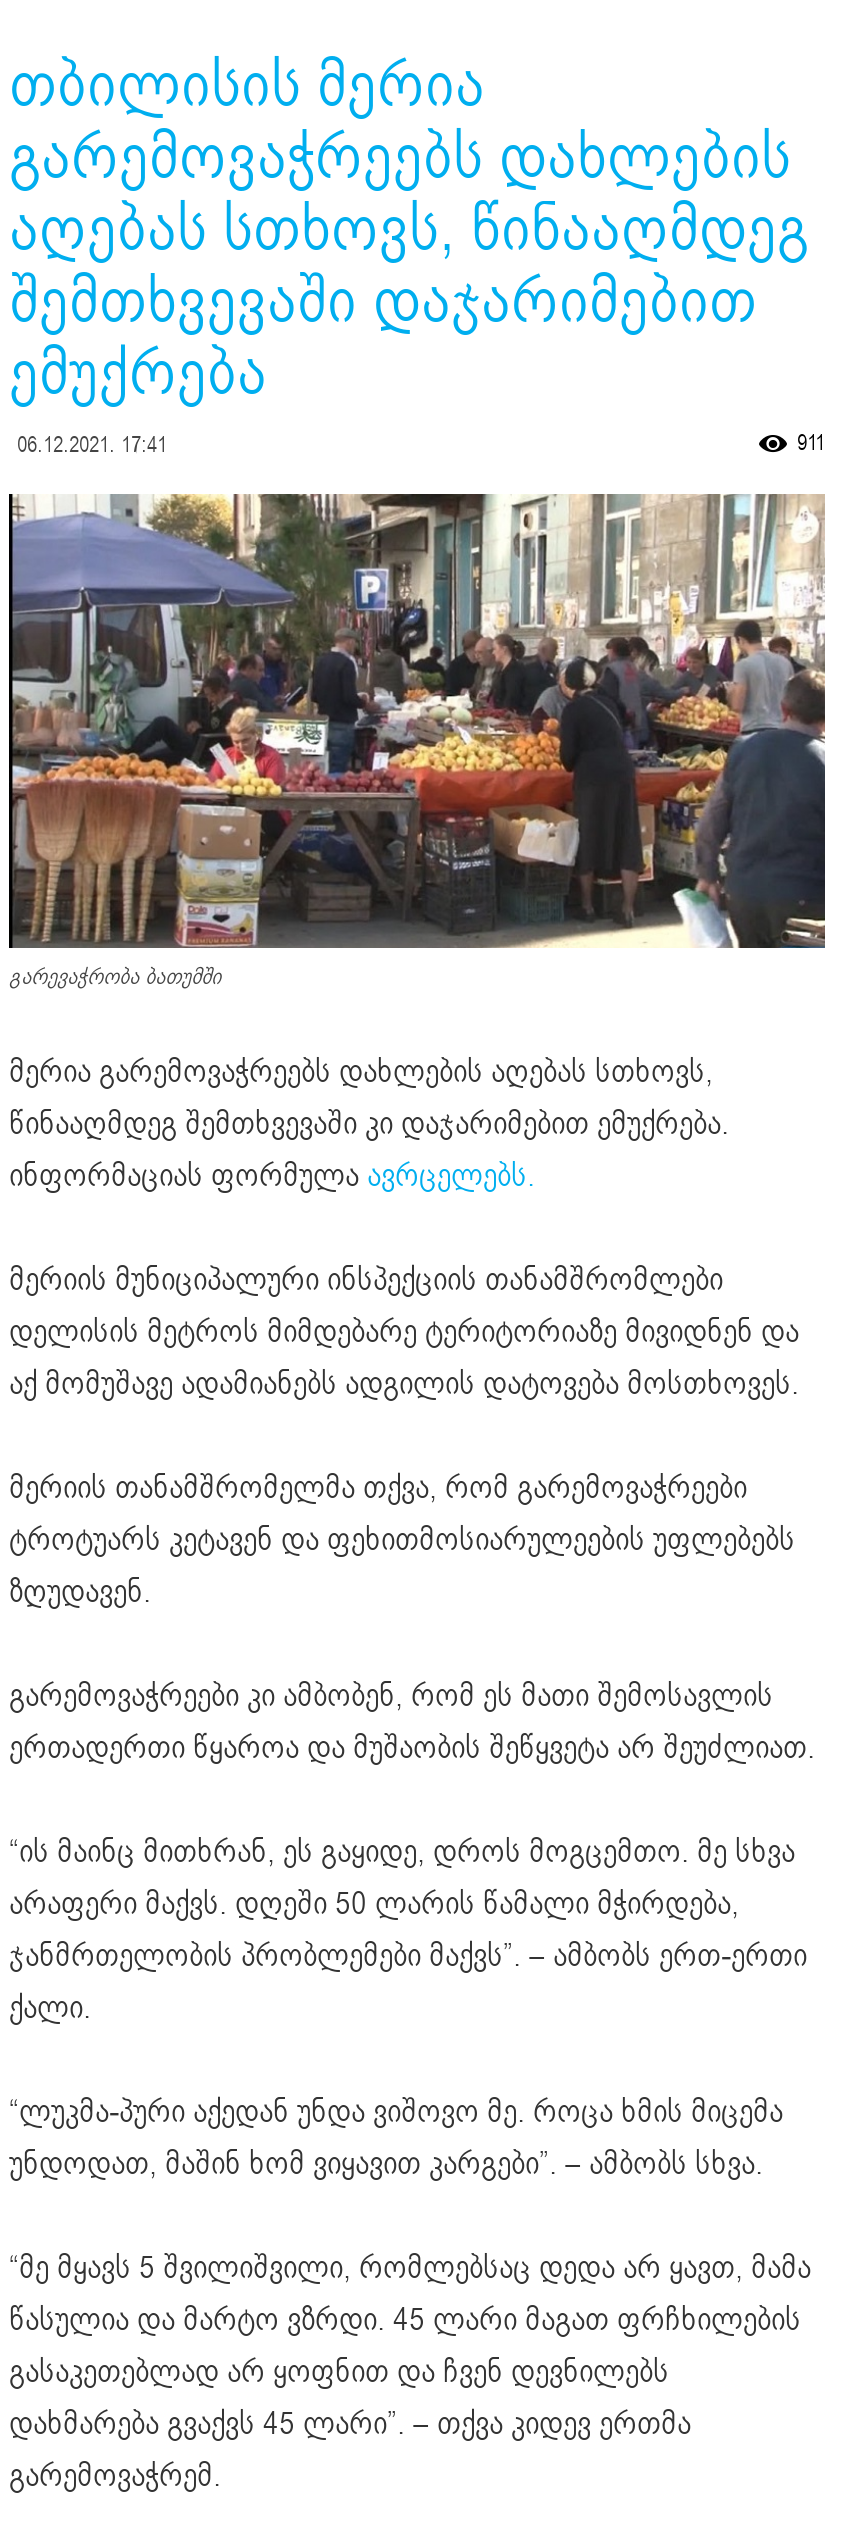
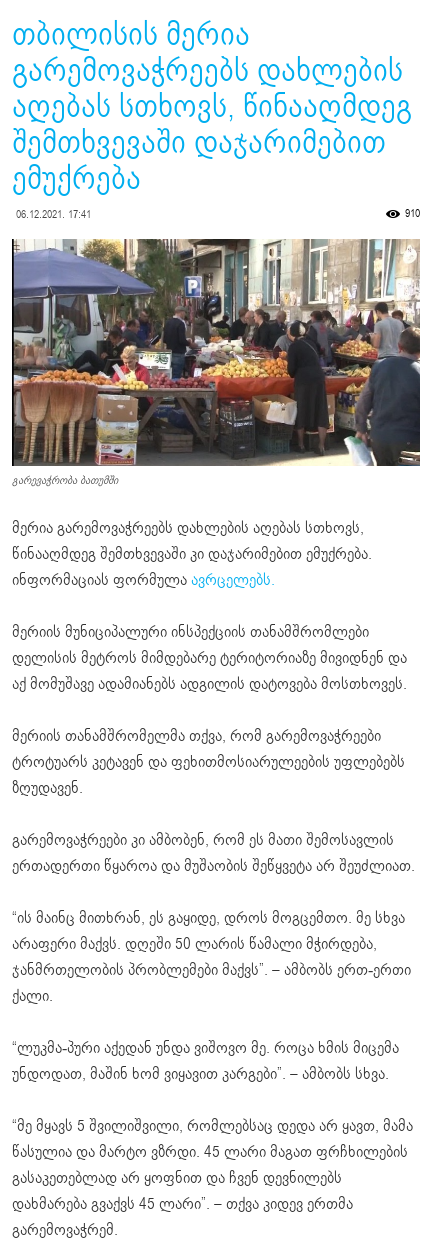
[797,428,825,458] 911 -> [405,206,420,221] 910

